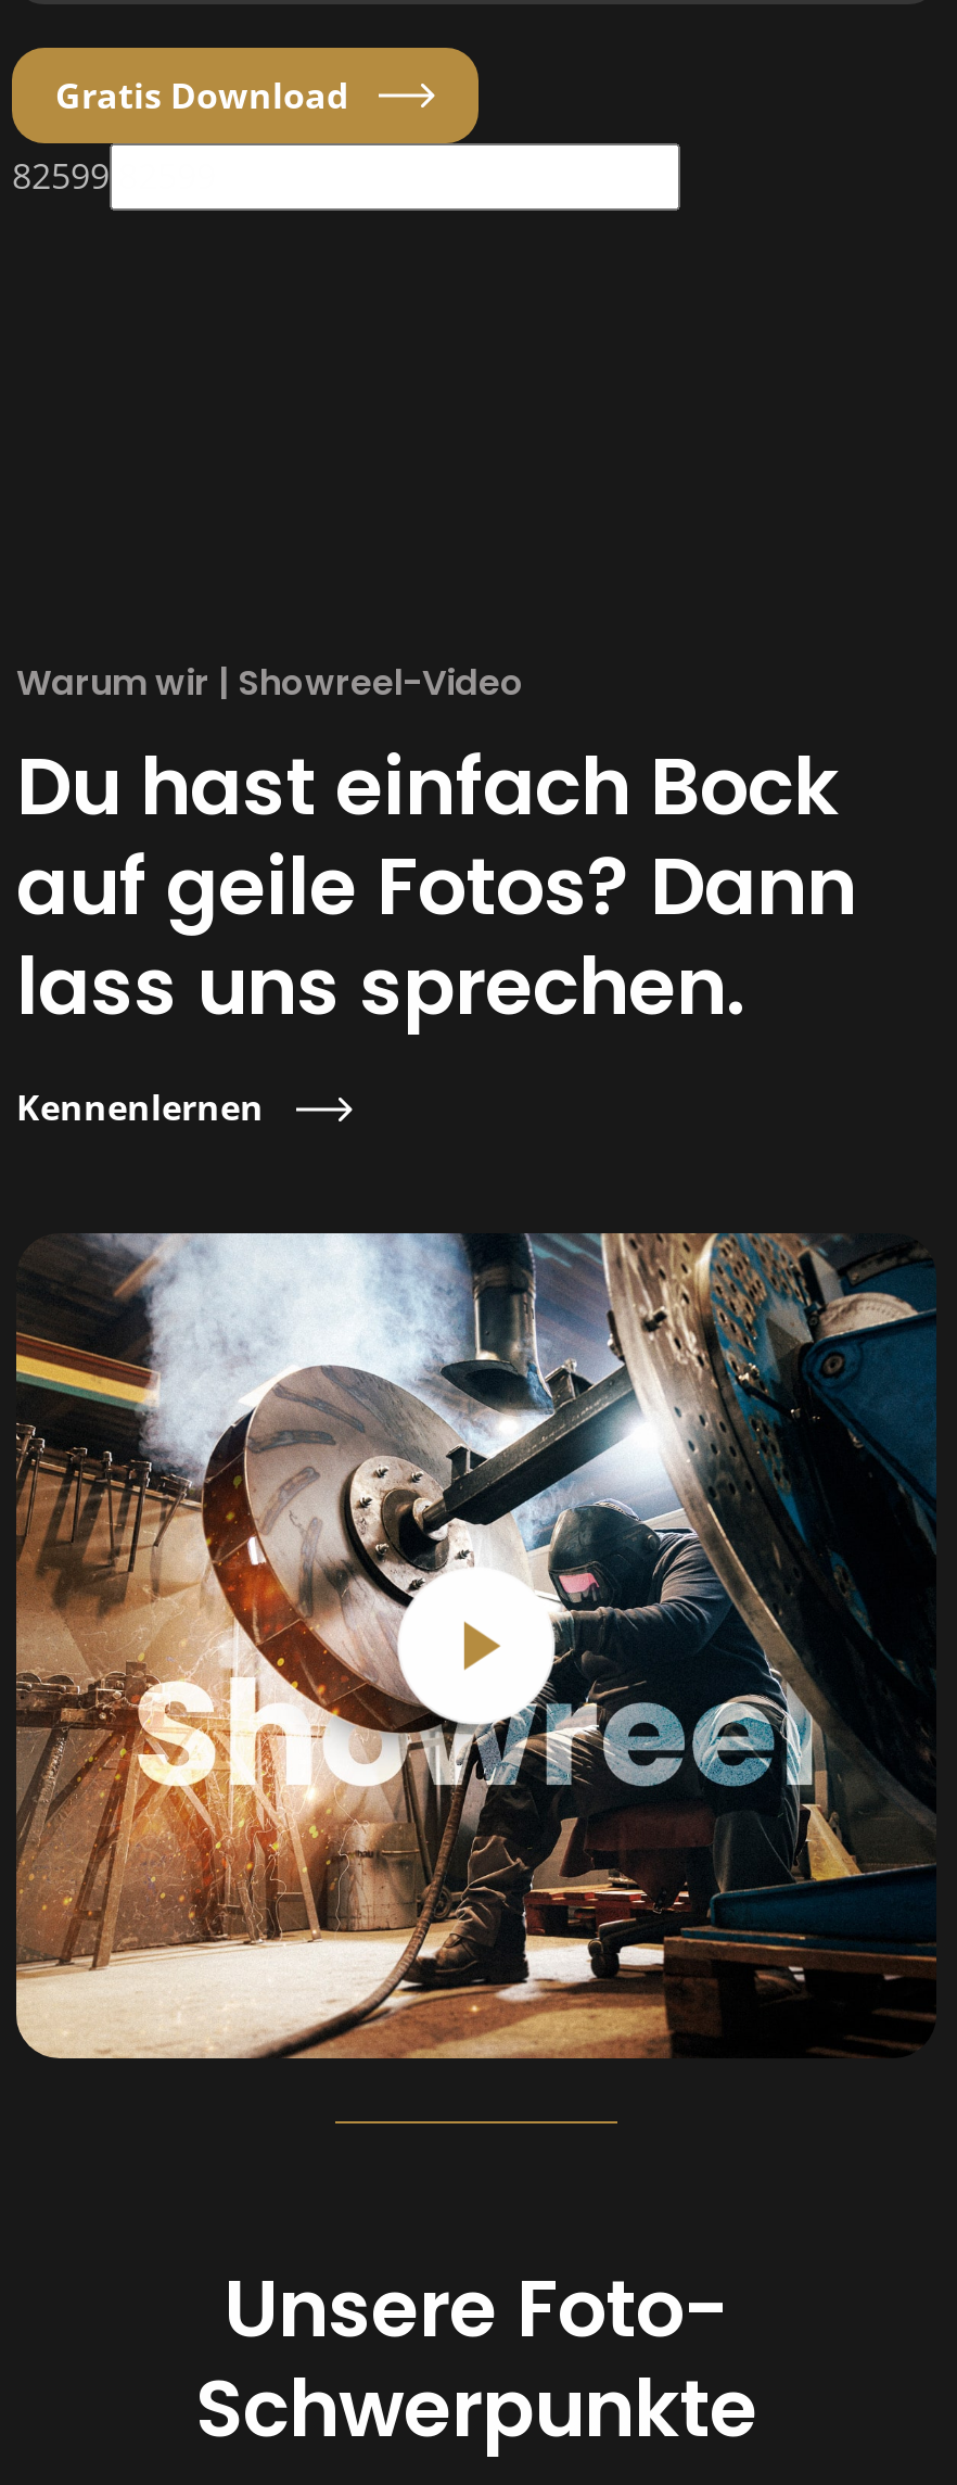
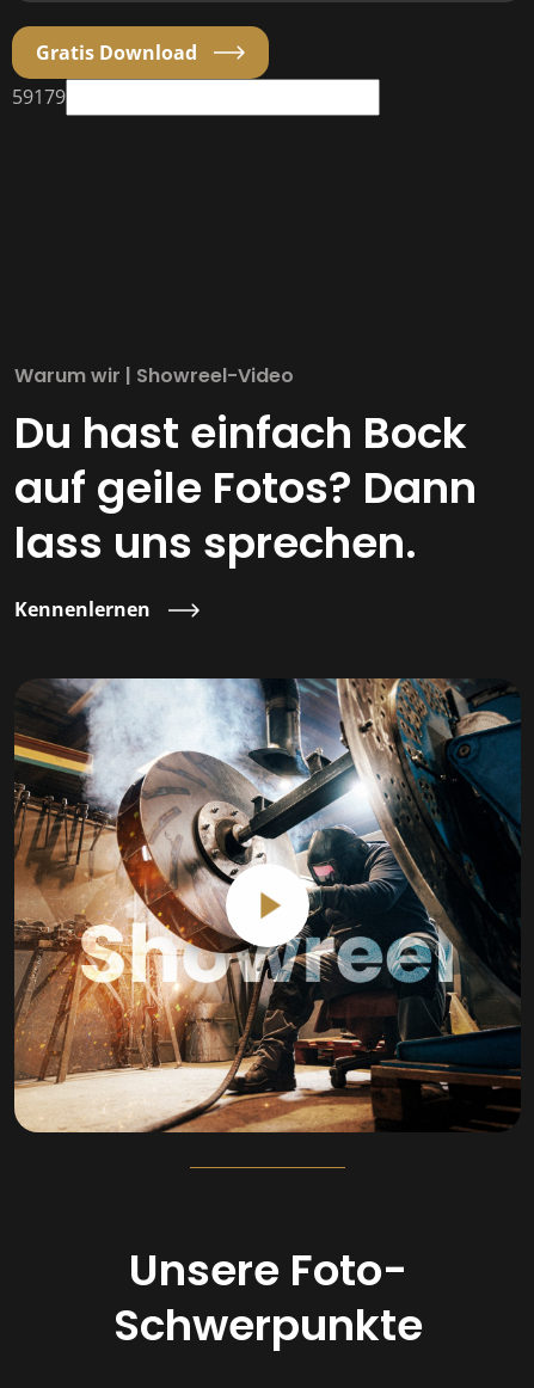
[12,152,110,200] 82599 -> [12,84,66,110] 59179

